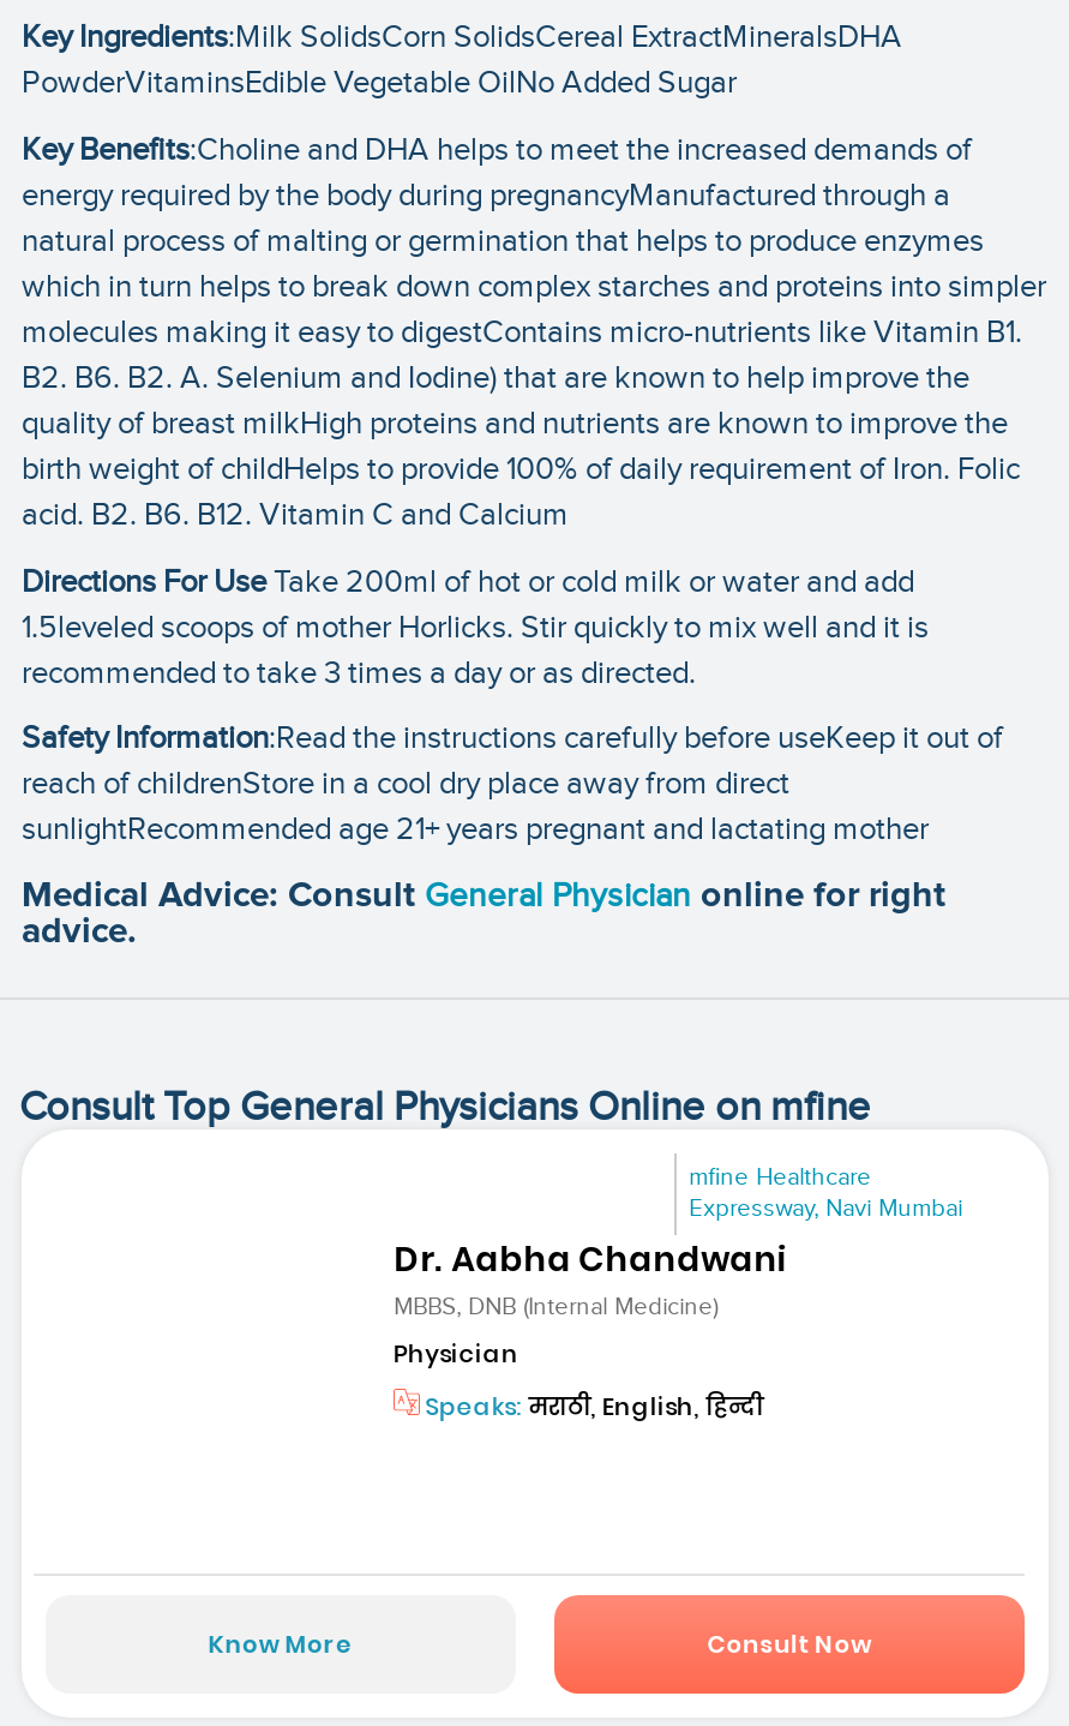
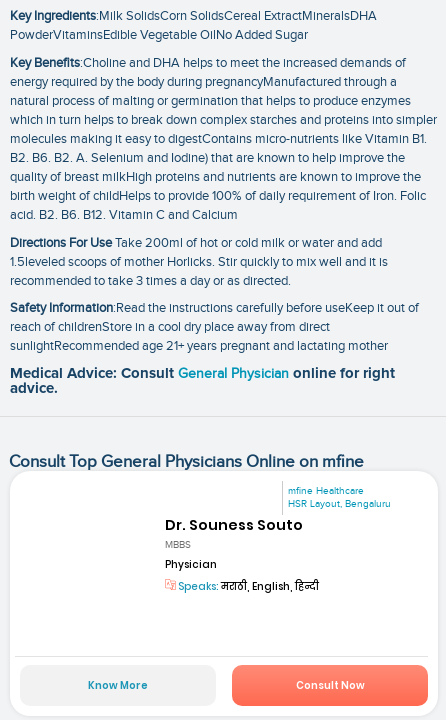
[394,1194,963,1322] Expressway, Navi Mumbai | Dr. Aabha Chandwani | MBBS, DNB (Internal Medicine) -> [165,498,391,551] HSR Layout, Bengaluru | Dr. Souness Souto | MBBS

